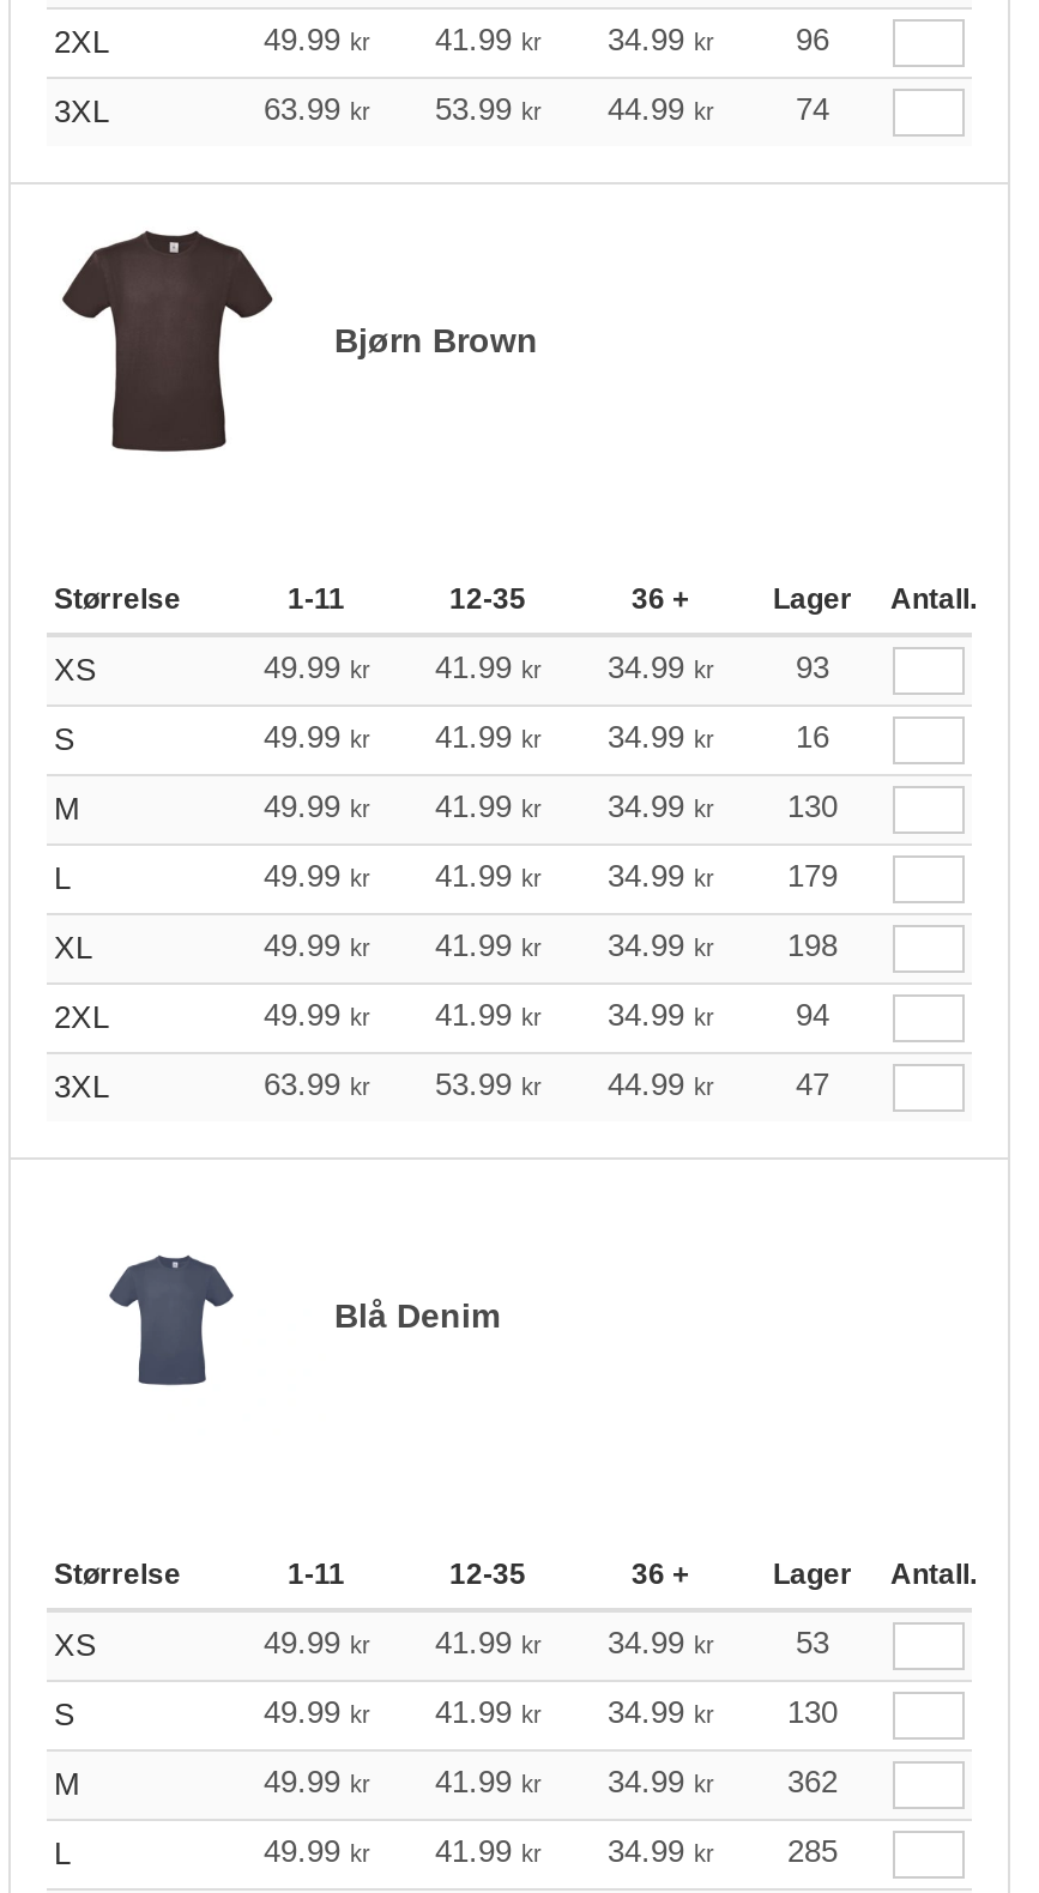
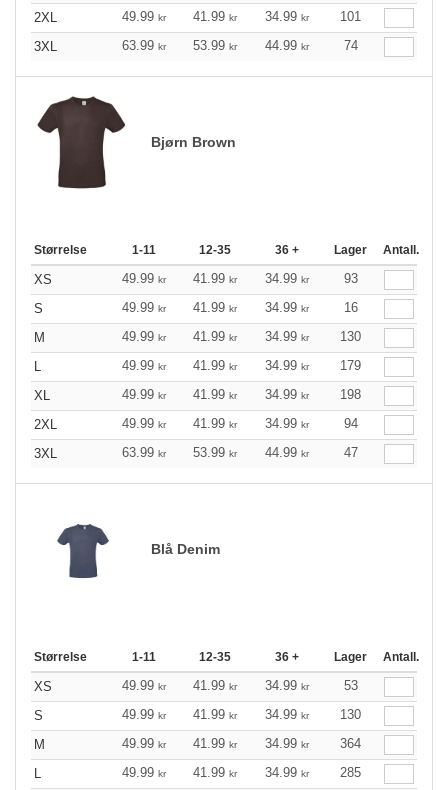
[796,22,829,58] 96 -> [340,9,361,24] 101
[787,1764,838,1800] 362 -> [340,736,361,751] 364

